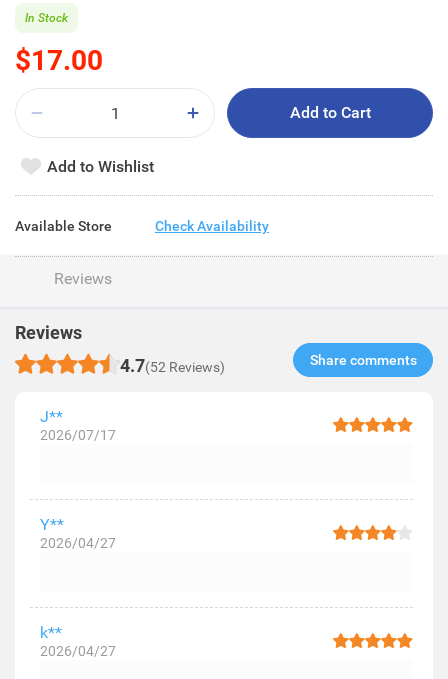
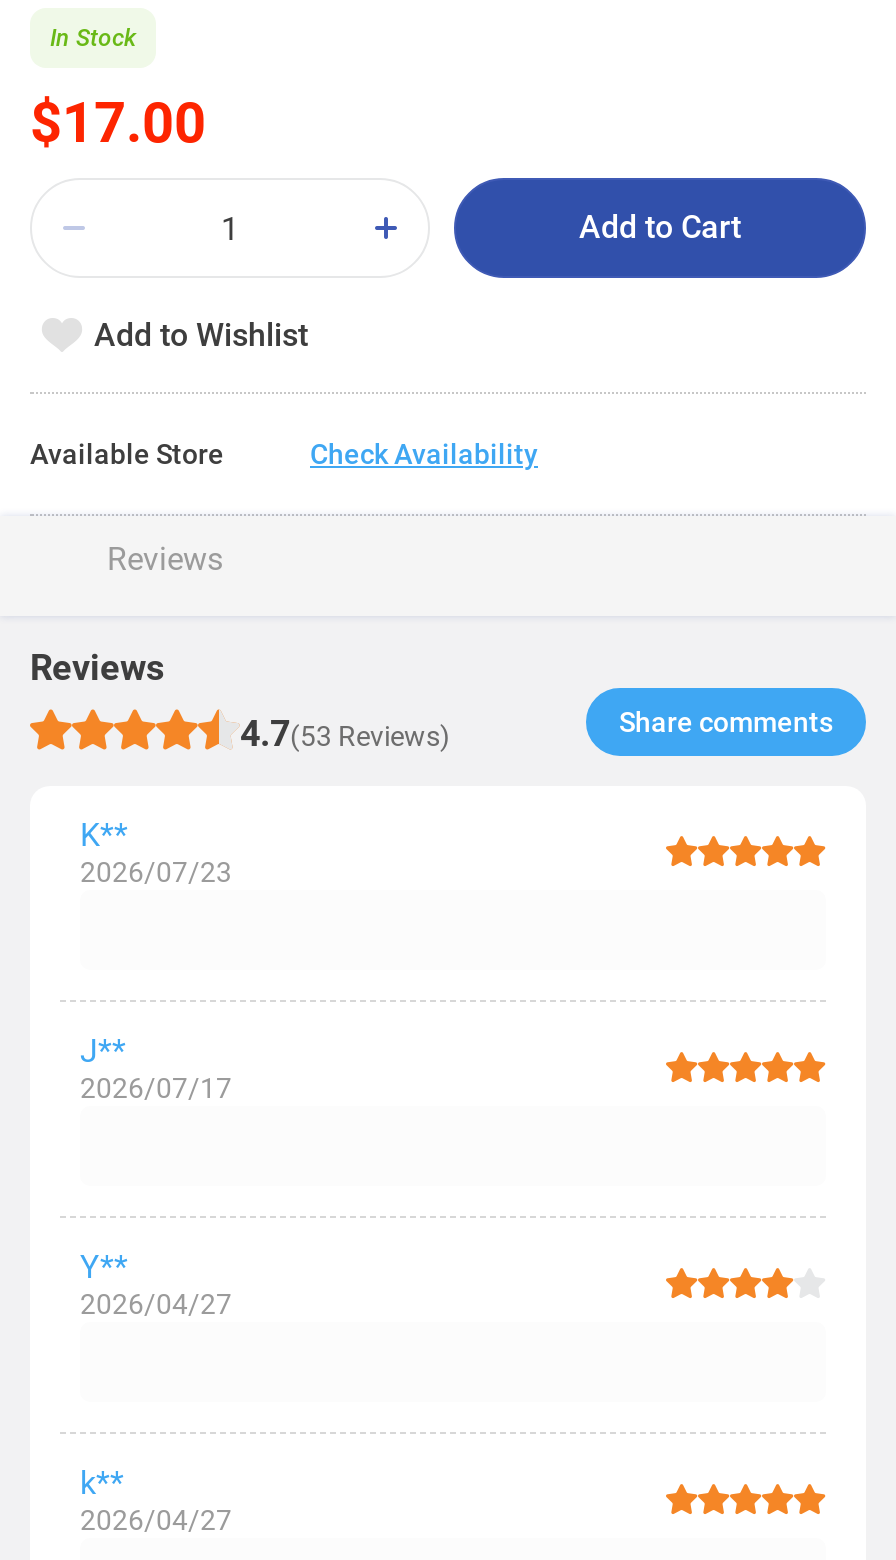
[120,355,225,376] 4.7(52 Reviews) -> [240,712,450,754] 4.7(53 Reviews)
none -> [80,816,232,888] K** | 2026/07/23

